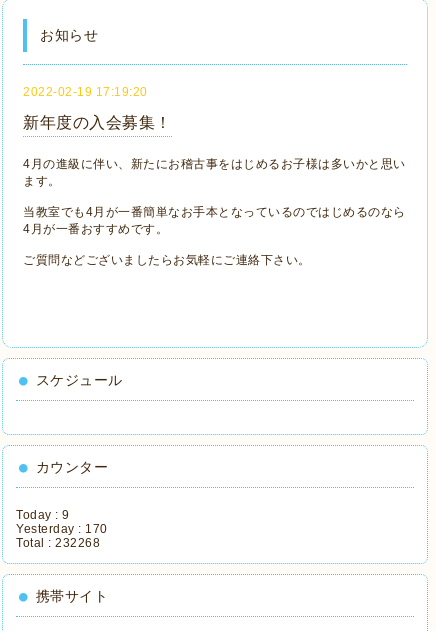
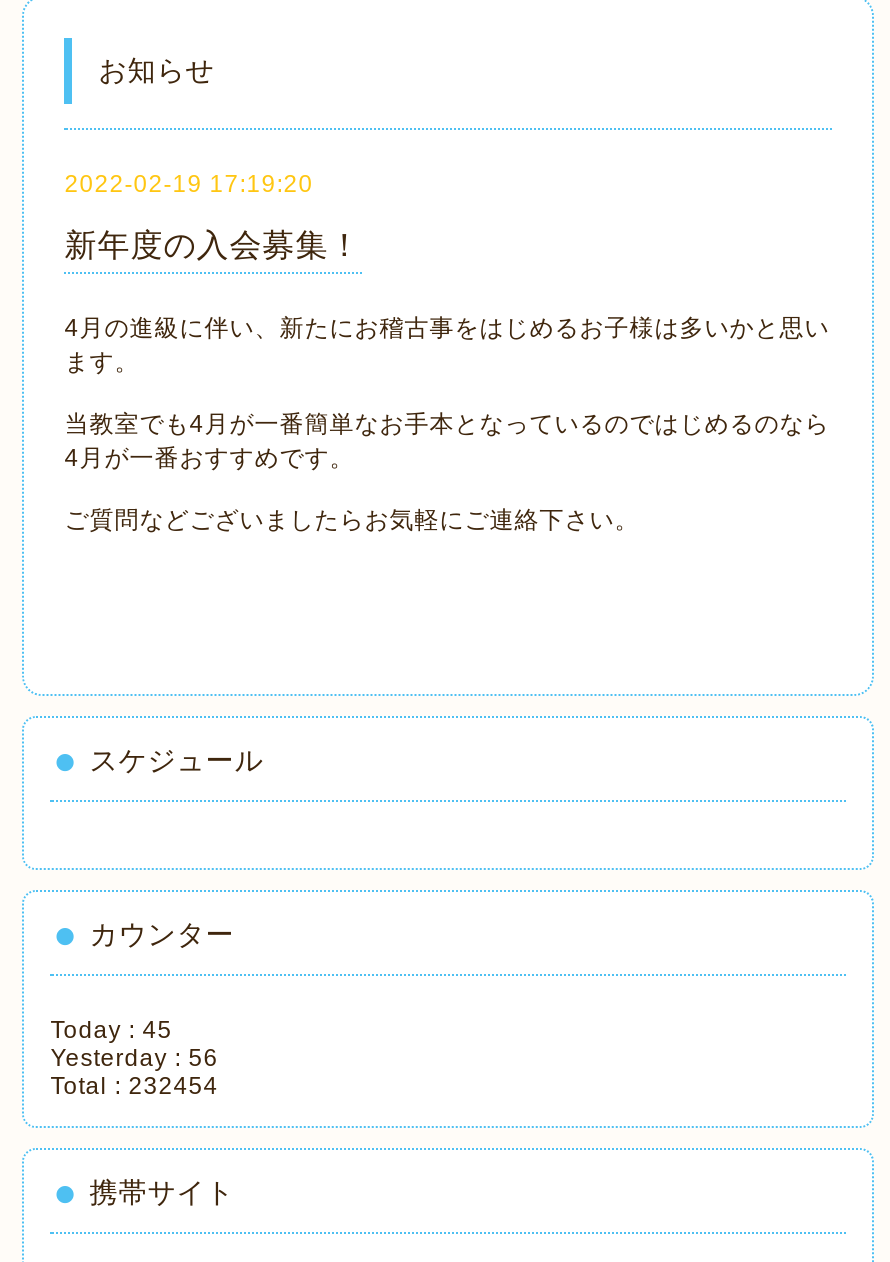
[16,508,70,522] Today : 9 -> [50,1016,172,1044] Today : 45
[16,522,108,536] Yesterday : 170 -> [50,1044,218,1072] Yesterday : 56
[16,536,100,550] Total : 232268 -> [50,1072,218,1100] Total : 232454

